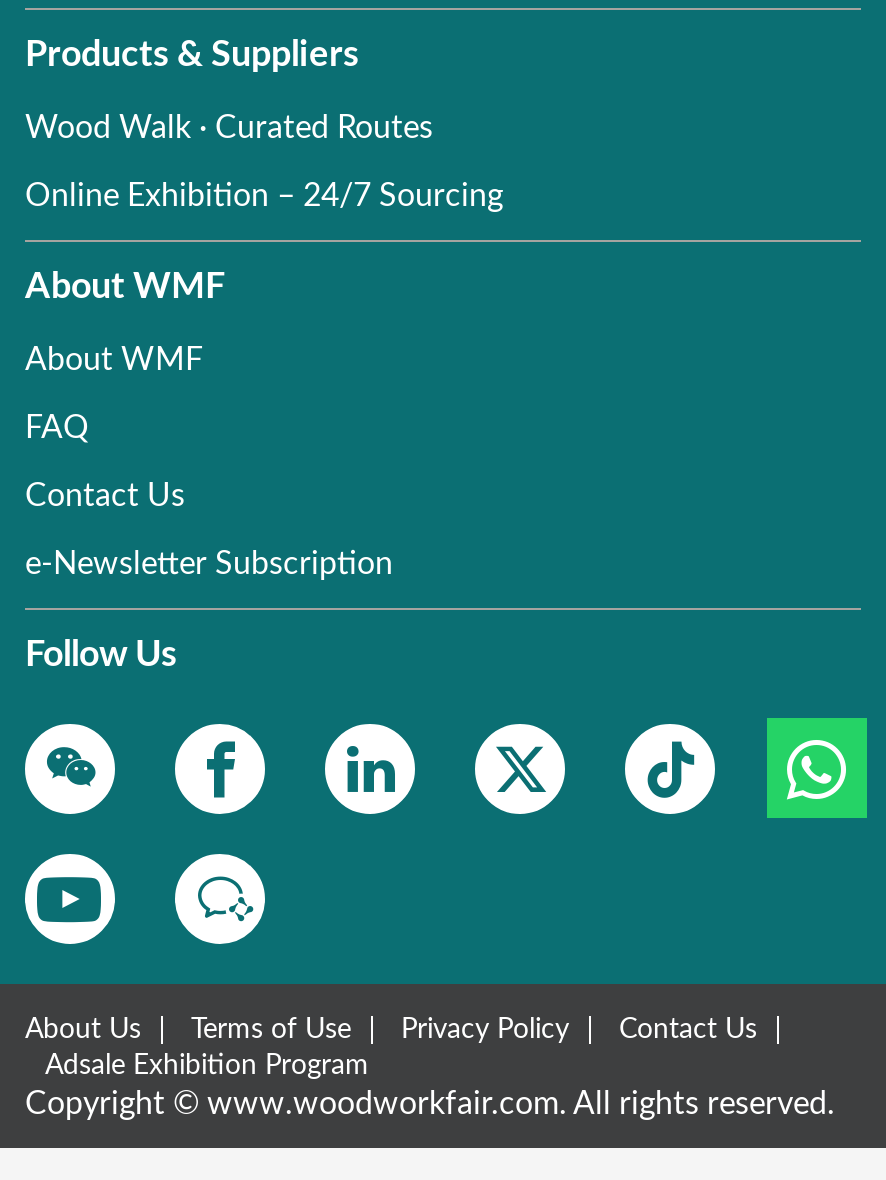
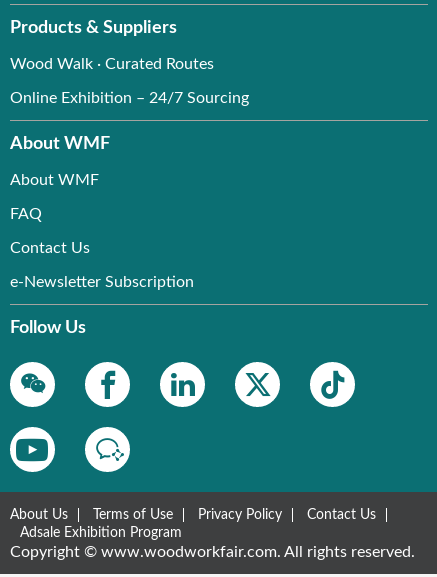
[765,716,869,820] [image] -> none

